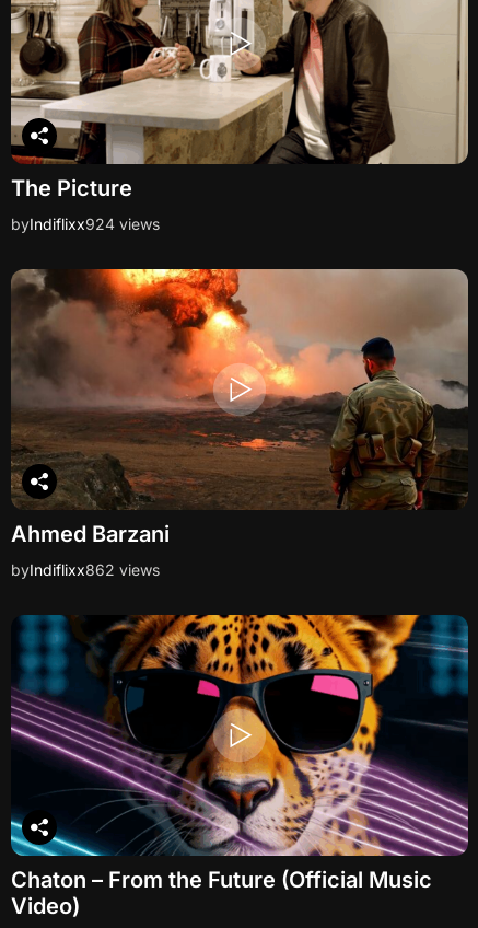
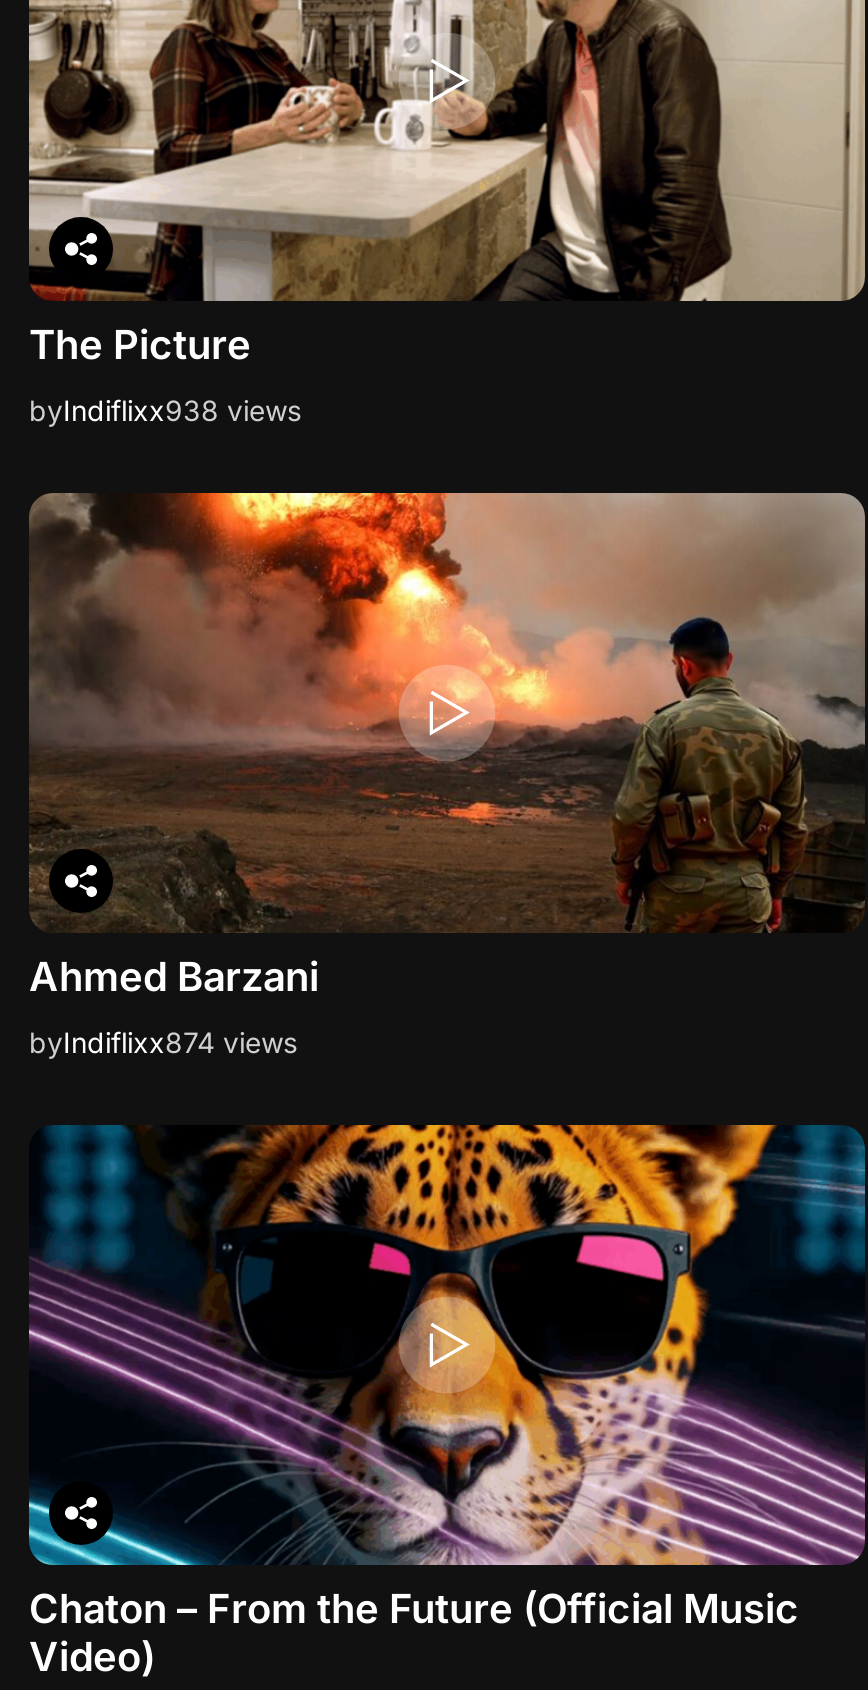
[11,215,160,234] byIndiflixx924 views -> [29,393,301,427] byIndiflixx938 views
[11,561,160,579] byIndiflixx862 views -> [29,1025,297,1059] byIndiflixx874 views

